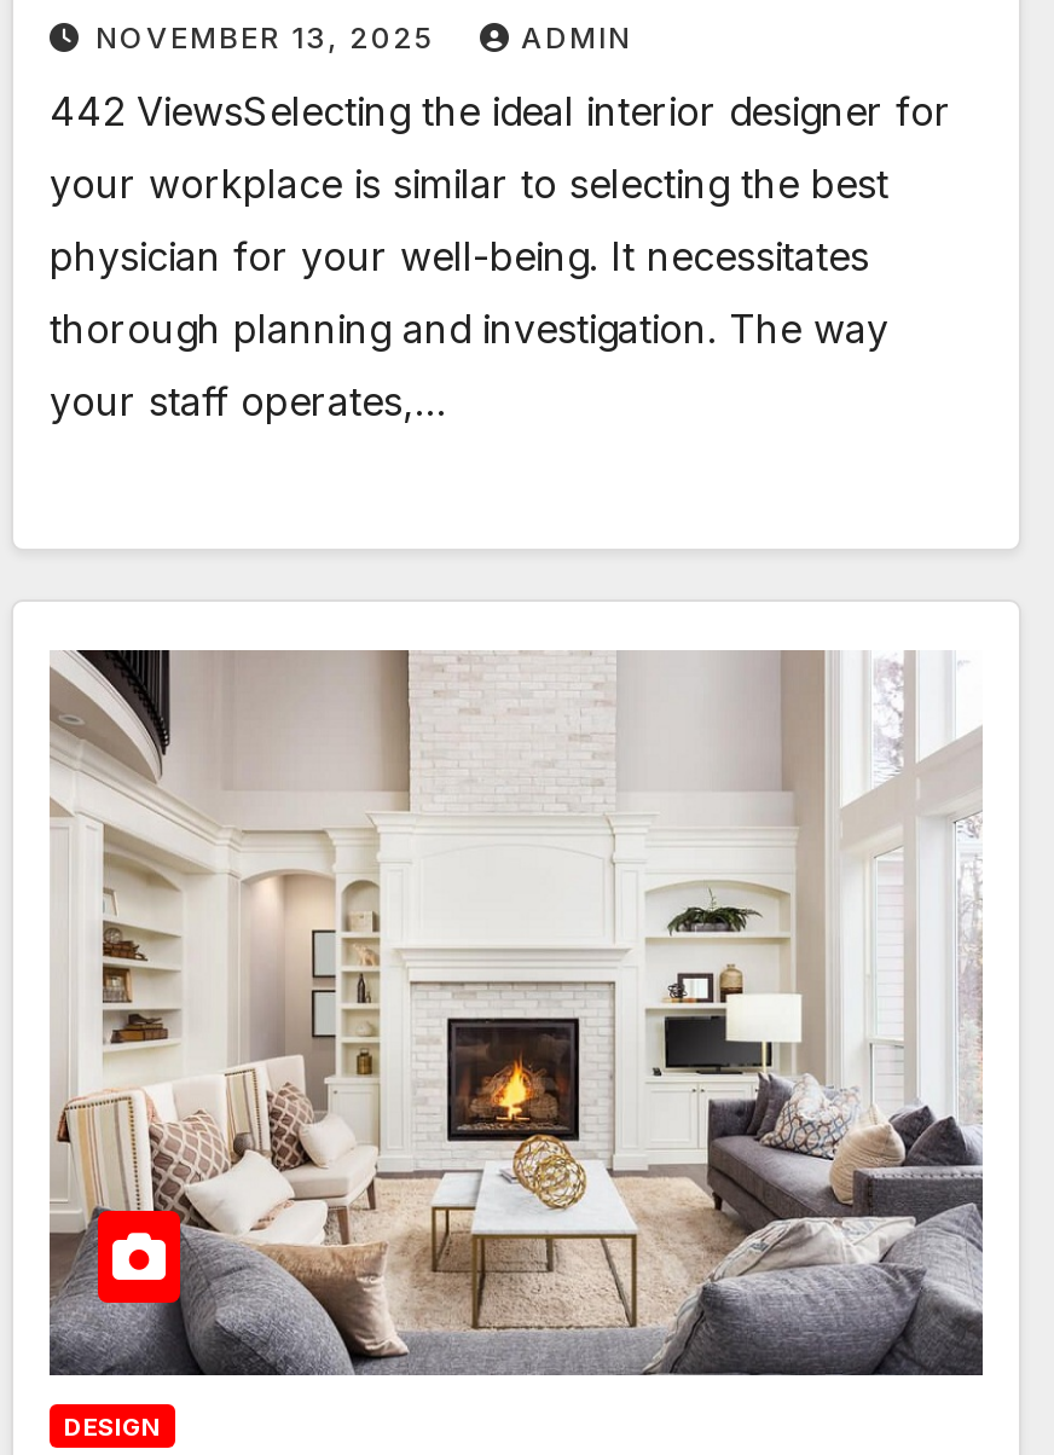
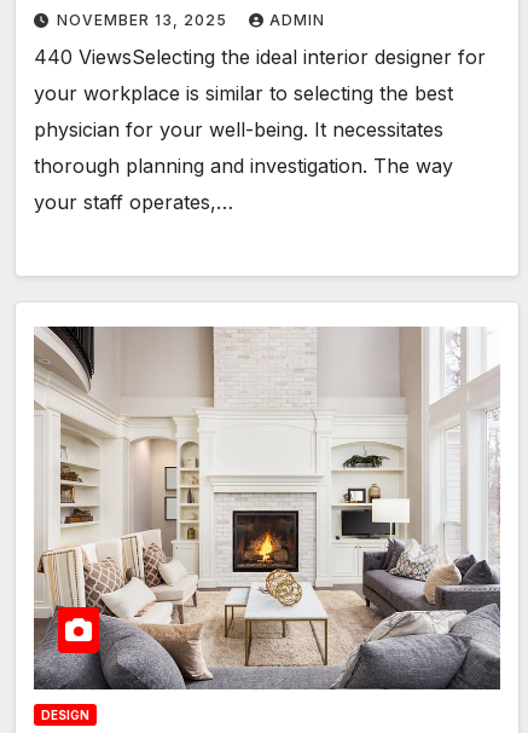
[50,87,951,135] 442 ViewsSelecting the ideal interior designer for -> [34,45,486,69] 440 ViewsSelecting the ideal interior designer for

